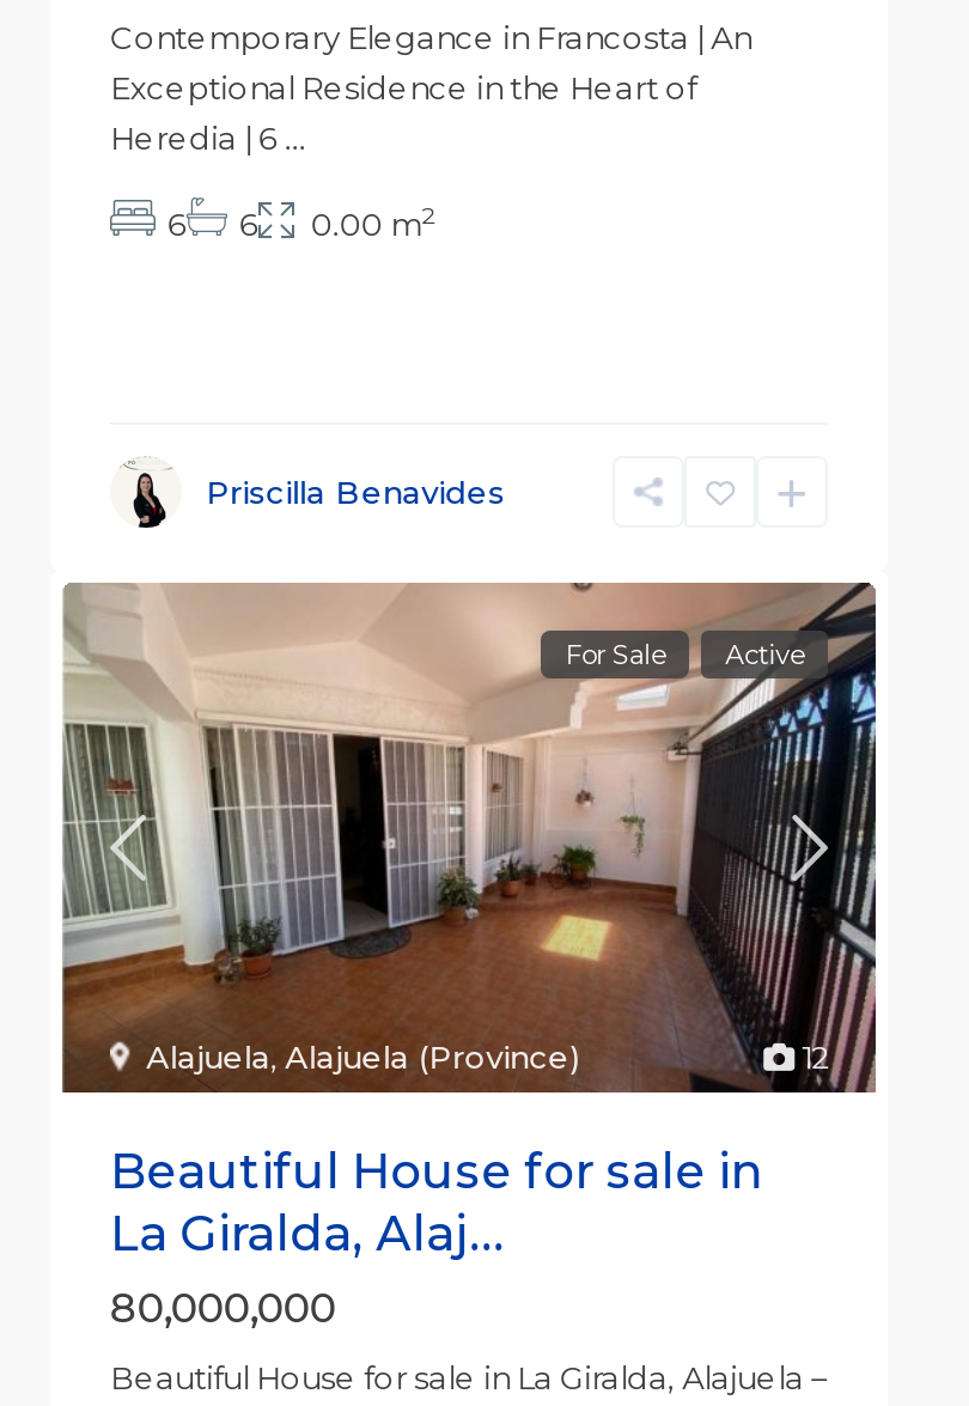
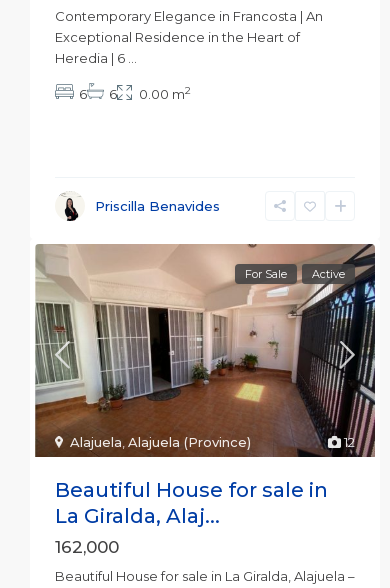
[110,1285,335,1333] 80,000,000 -> [55,537,119,557] 162,000

